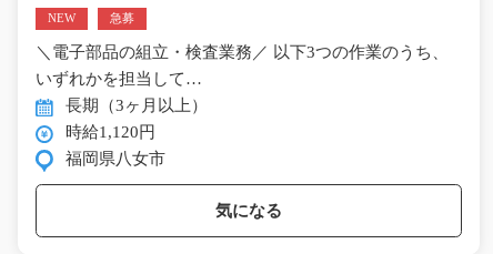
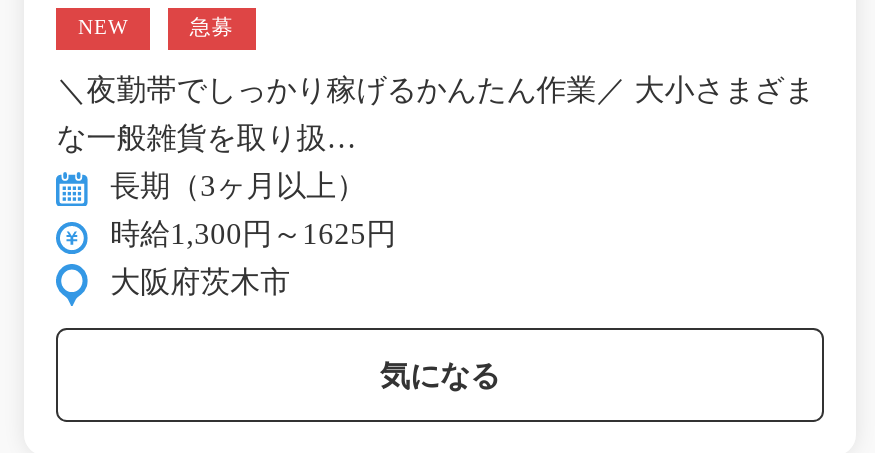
[36,44,449,62] ＼電子部品の組立・検査業務／ 以下3つの作業のうち、 -> [56,74,814,106] ＼夜勤帯でしっかり稼げるかんたん作業／ 大小さまざま
[36,70,202,88] いずれかを担当して… -> [56,122,356,154] な一般雑貨を取り扱…
[66,124,156,141] 時給1,120円 -> [110,218,396,250] 時給1,300円～1625円
[66,150,166,168] 福岡県八女市 -> [110,266,290,298] 大阪府茨木市

